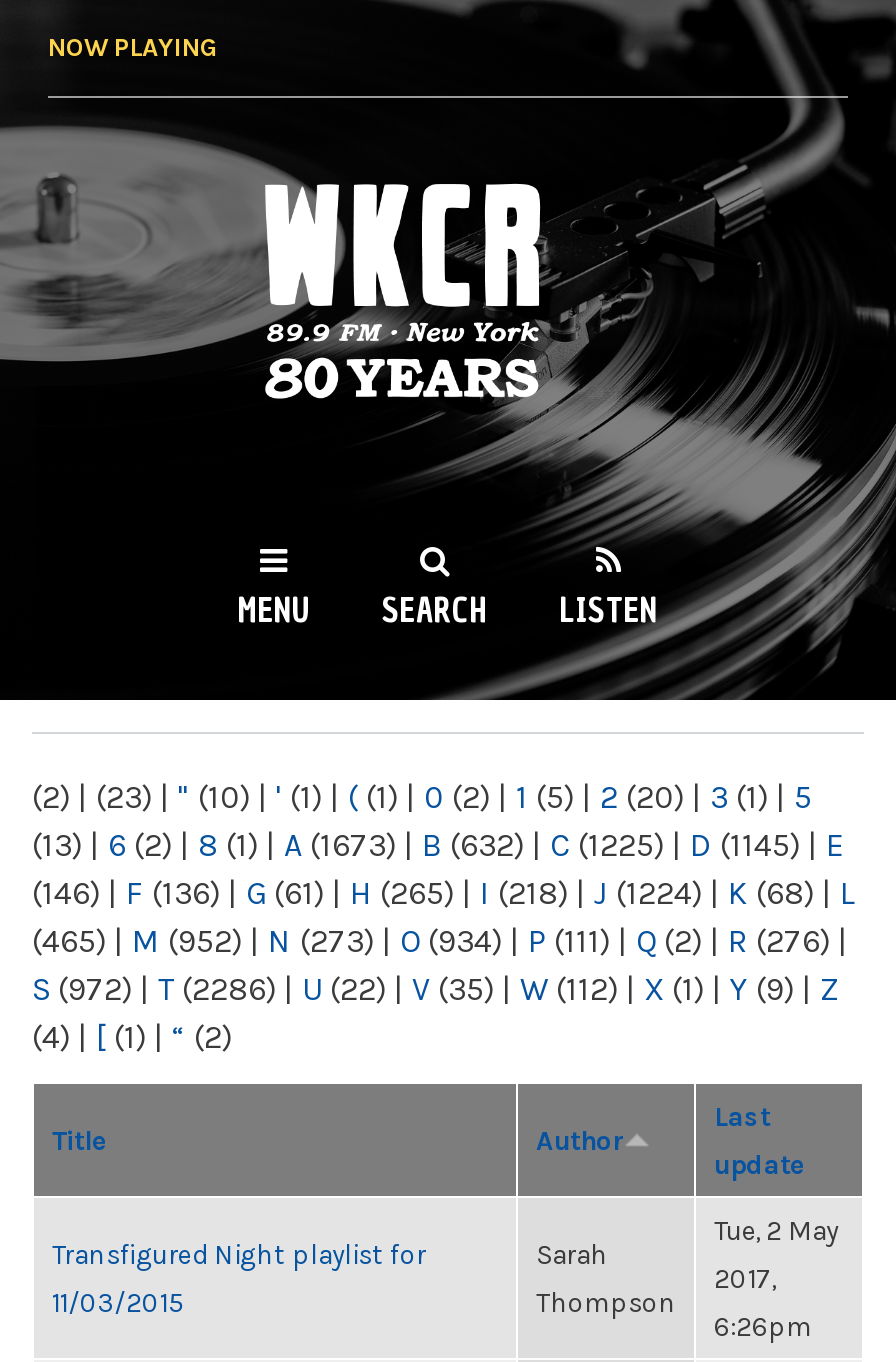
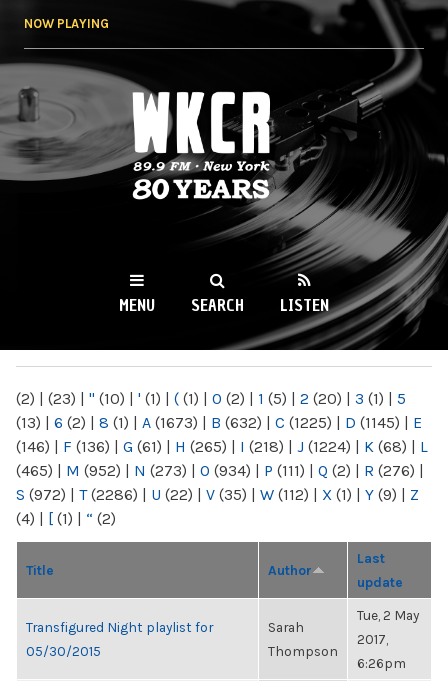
[52,1286,184,1318] 11/03/2015 -> [26,643,101,659] 05/30/2015

